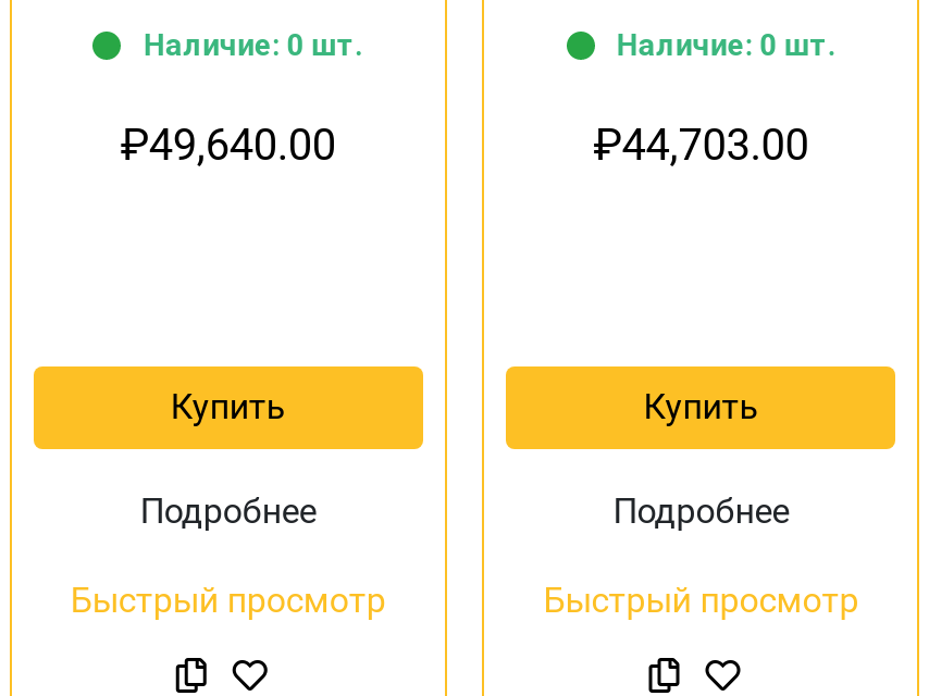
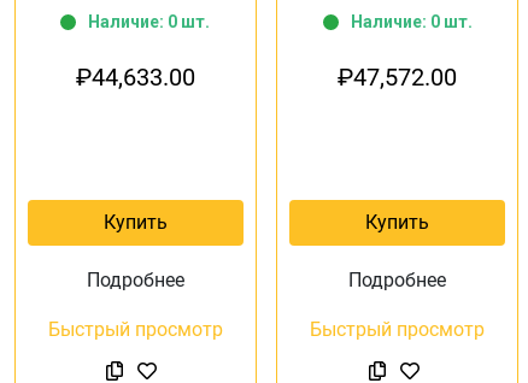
[120,119,336,171] ₽49,640.00 -> [76,63,195,92] ₽44,633.00
[593,119,809,171] ₽44,703.00 -> [338,63,457,92] ₽47,572.00

